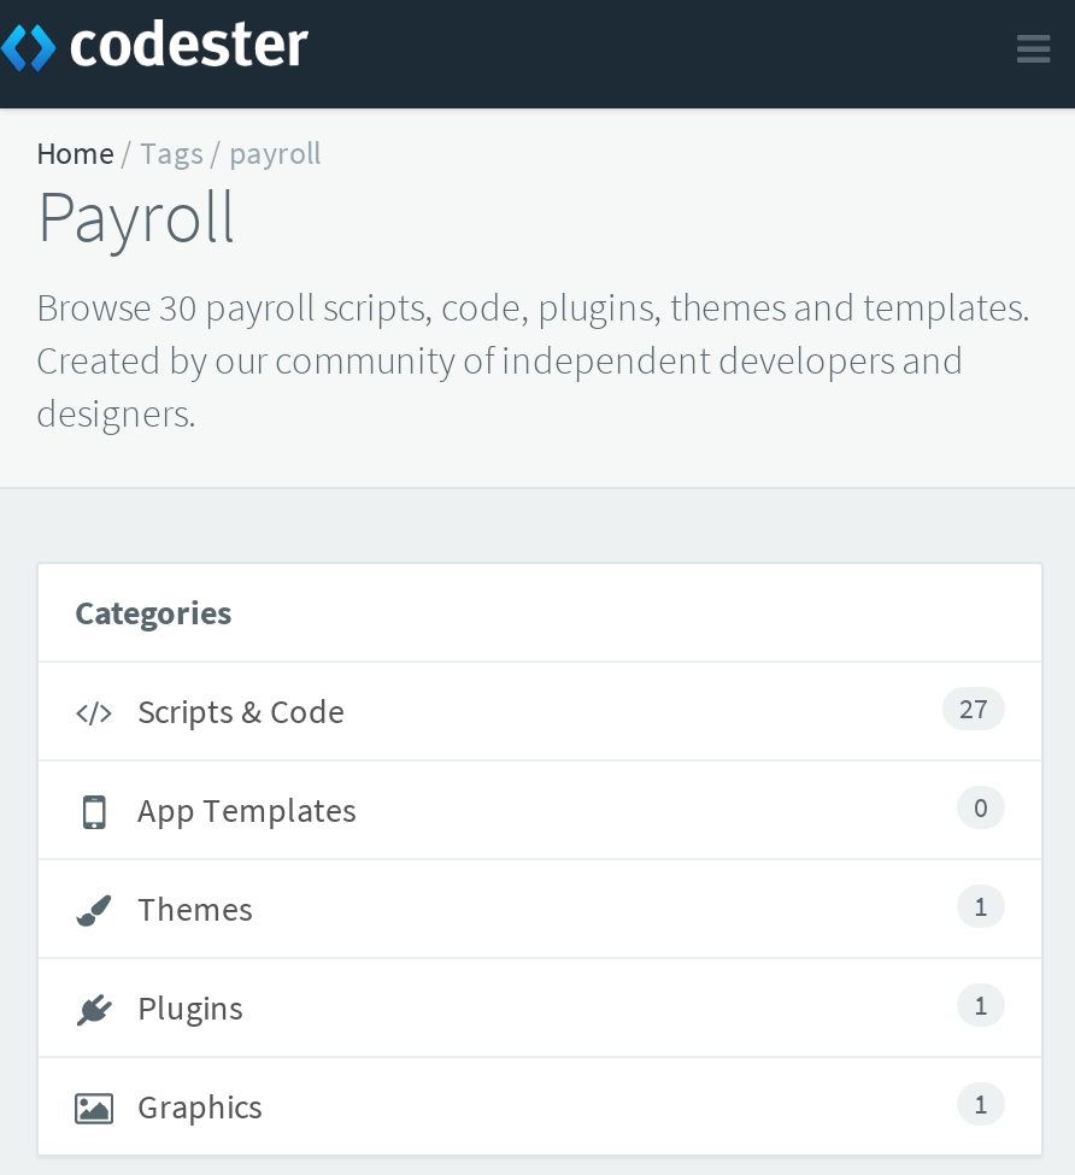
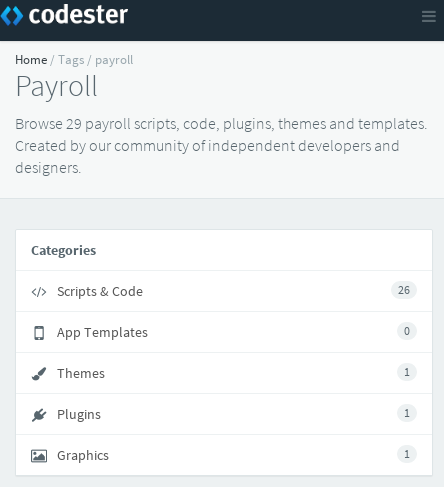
[36,282,1032,330] Browse 30 payroll scripts, code, plugins, themes and templates. -> [15,113,428,133] Browse 29 payroll scripts, code, plugins, themes and templates.
[959,689,988,725] 27 -> [398,282,410,297] 26

